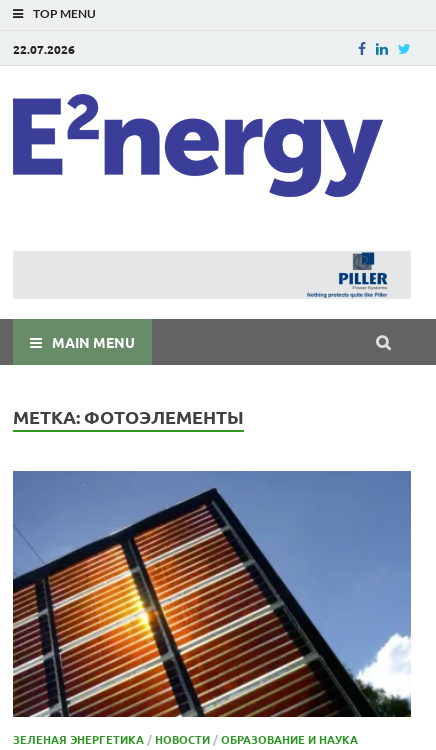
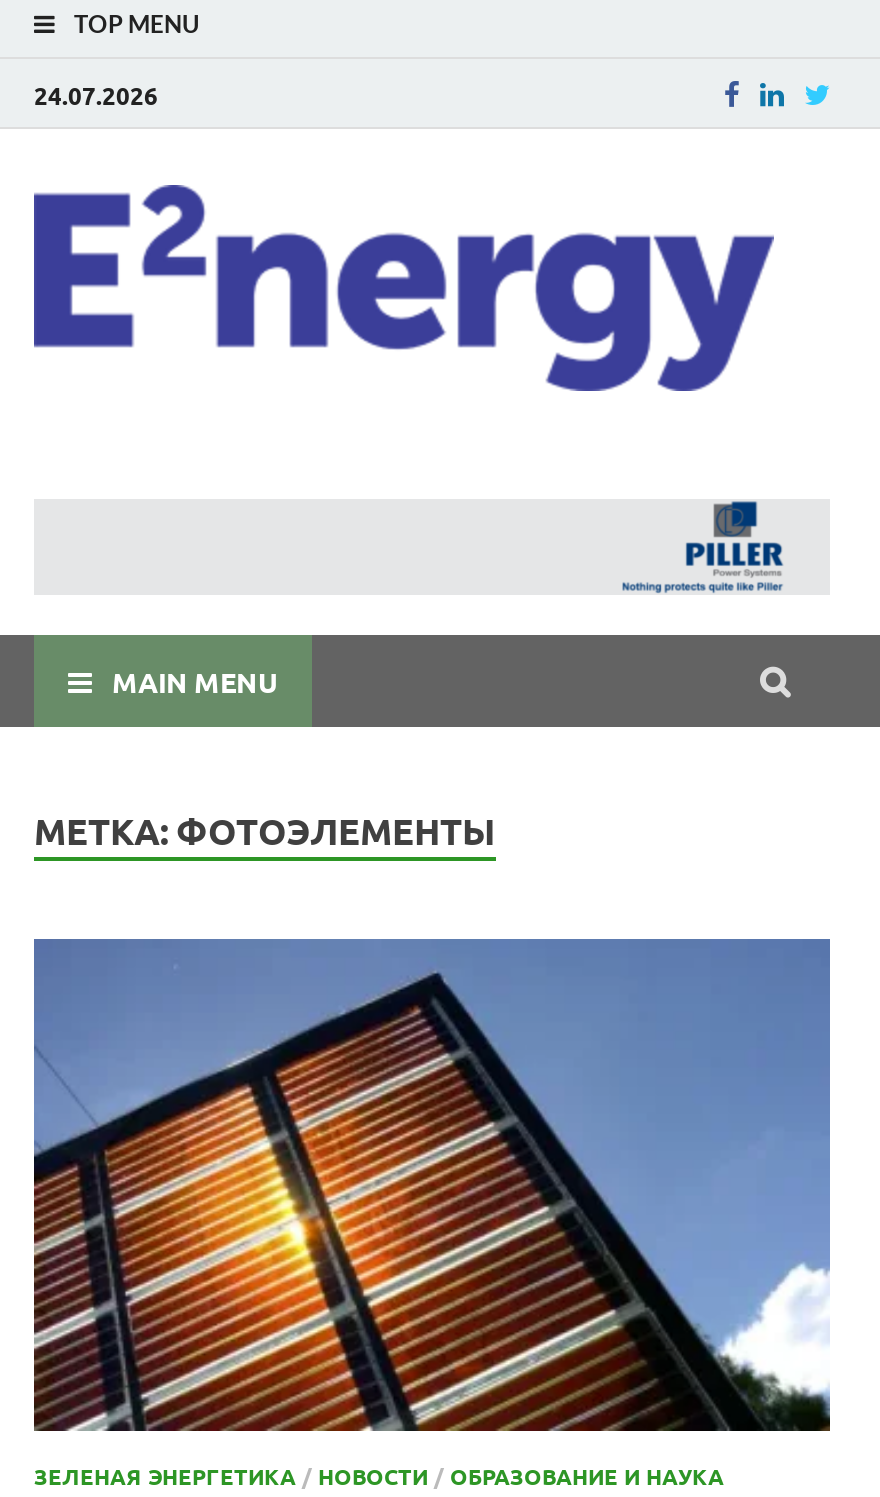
[13,40,75,56] 22.07.2026 -> [34,78,158,110] 24.07.2026

